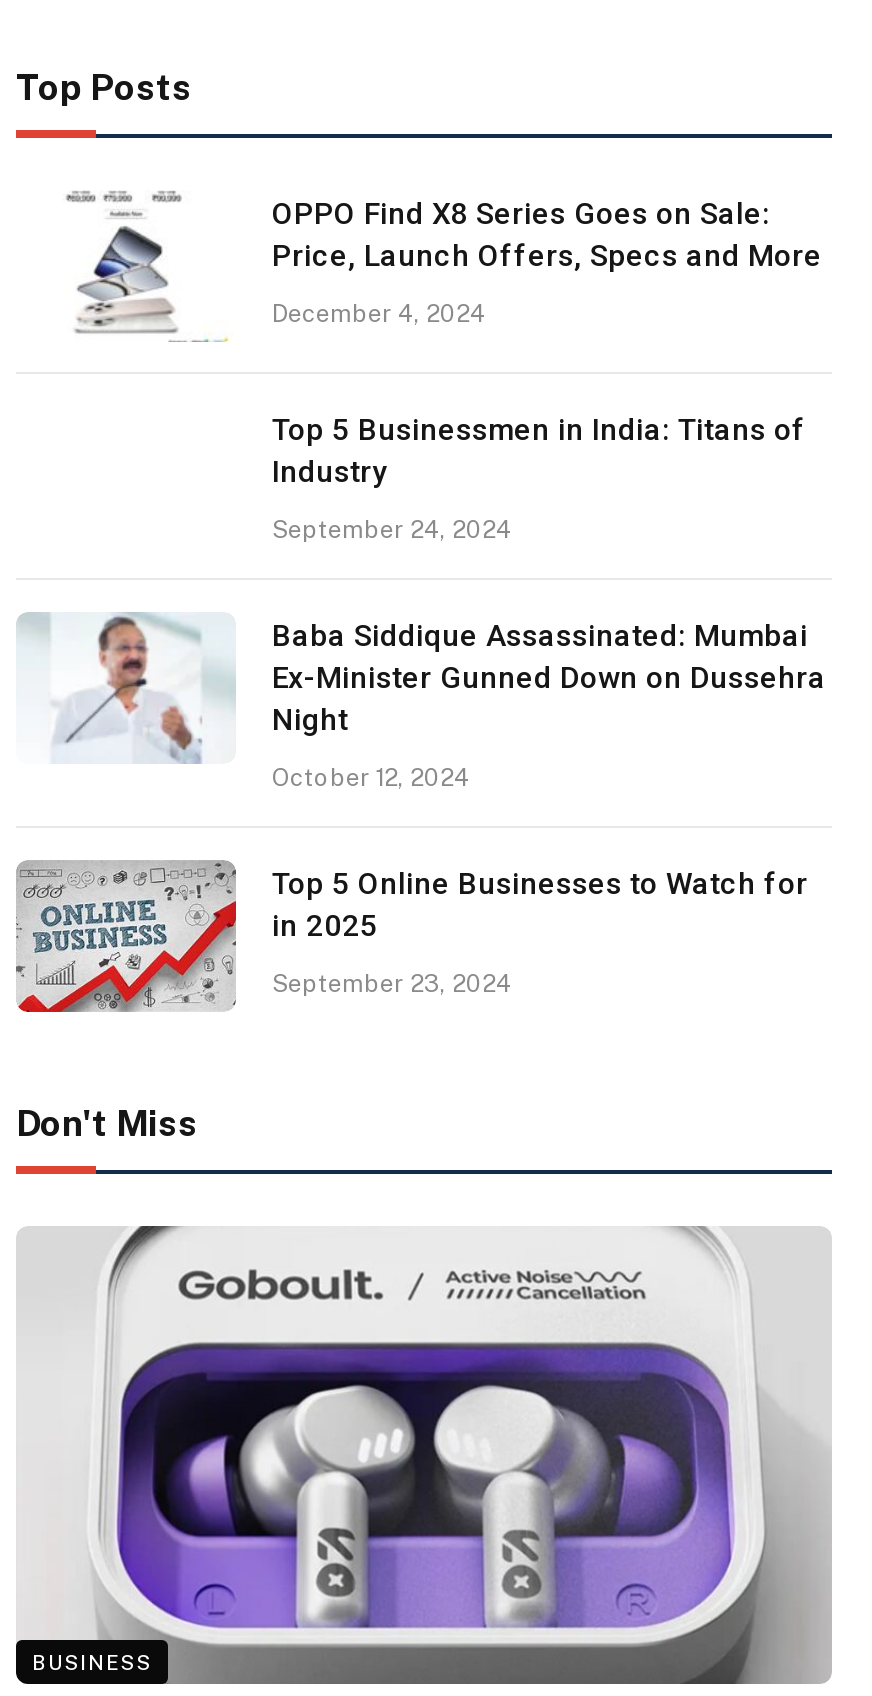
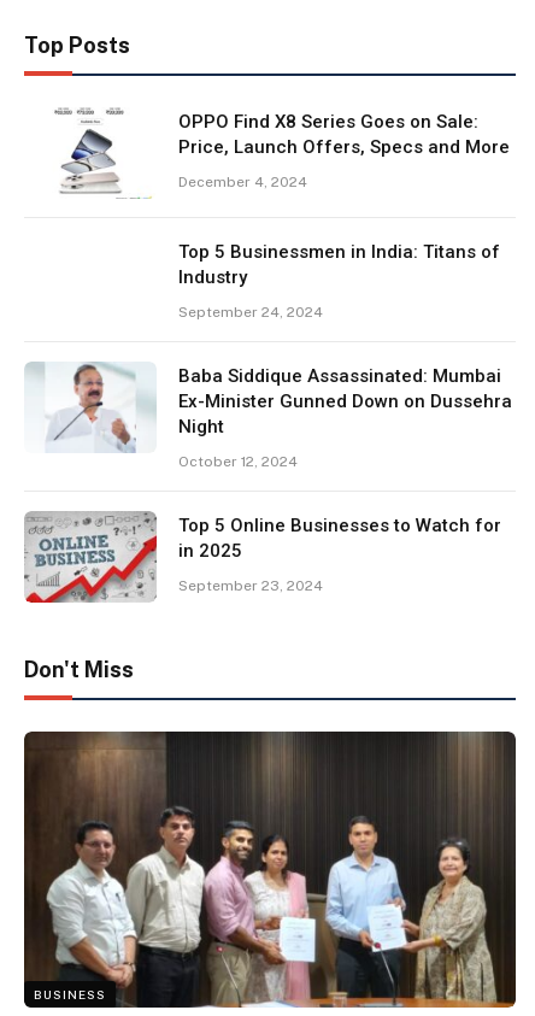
[16,1226,832,1686] [image] -> [23,730,517,1009] [image]

